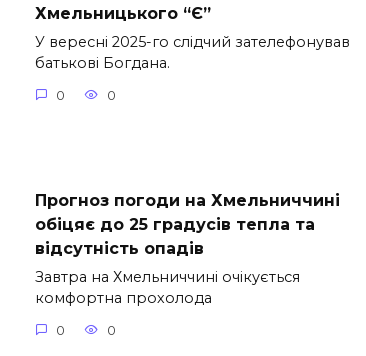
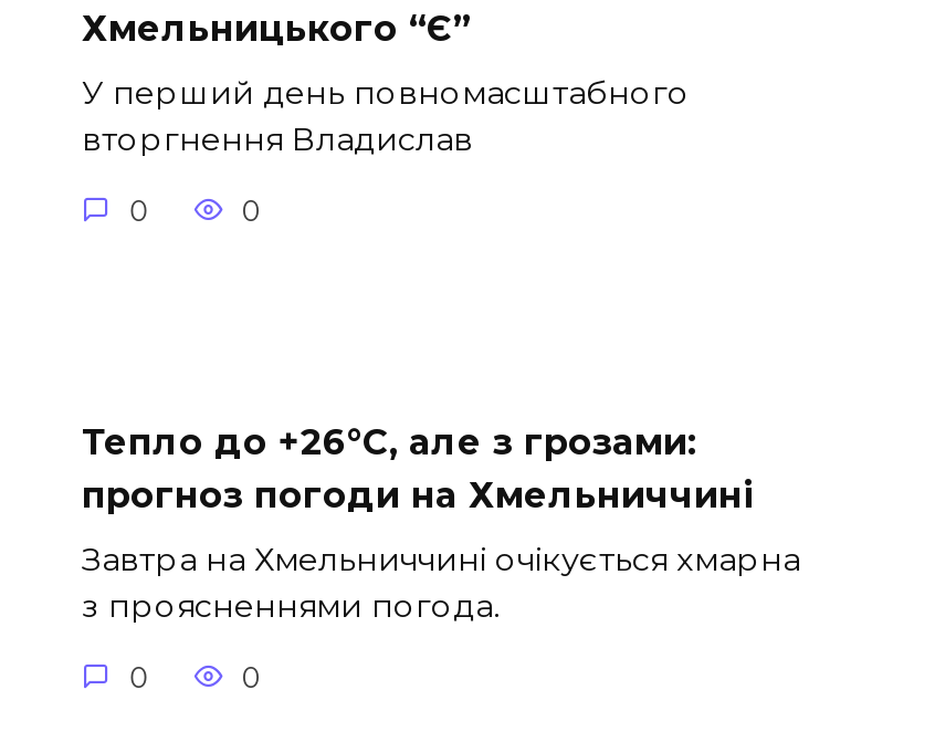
[34,33,349,72] У вересні 2025-го слідчий зателефонував | батькові Богдана. -> [82,74,690,160] У перший день повномасштабного | вторгнення Владислав
[34,191,339,258] Прогноз погоди на Хмельниччині | обіцяє до 25 градусів тепла та | відсутність опадів -> [82,422,754,517] Тепло до +26°C, але з грозами: | прогноз погоди на Хмельниччині
[34,268,299,307] Завтра на Хмельниччині очікується | комфортна прохолода -> [82,540,800,626] Завтра на Хмельниччині очікується хмарна | з проясненнями погода.

